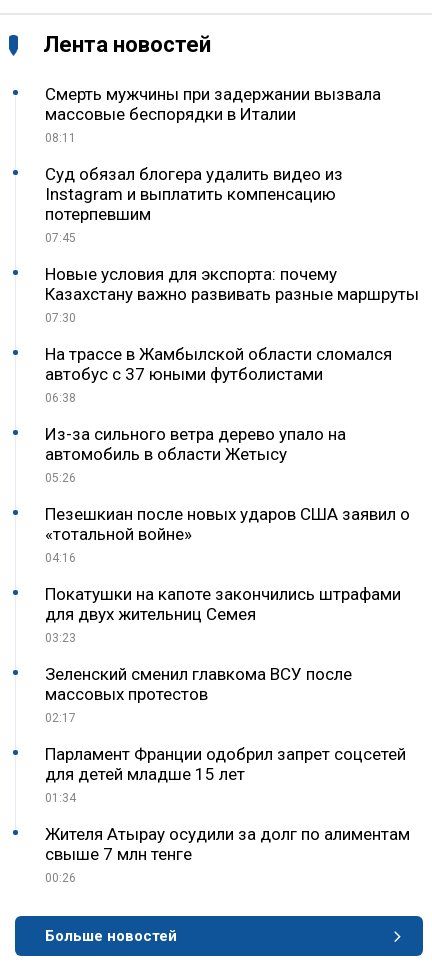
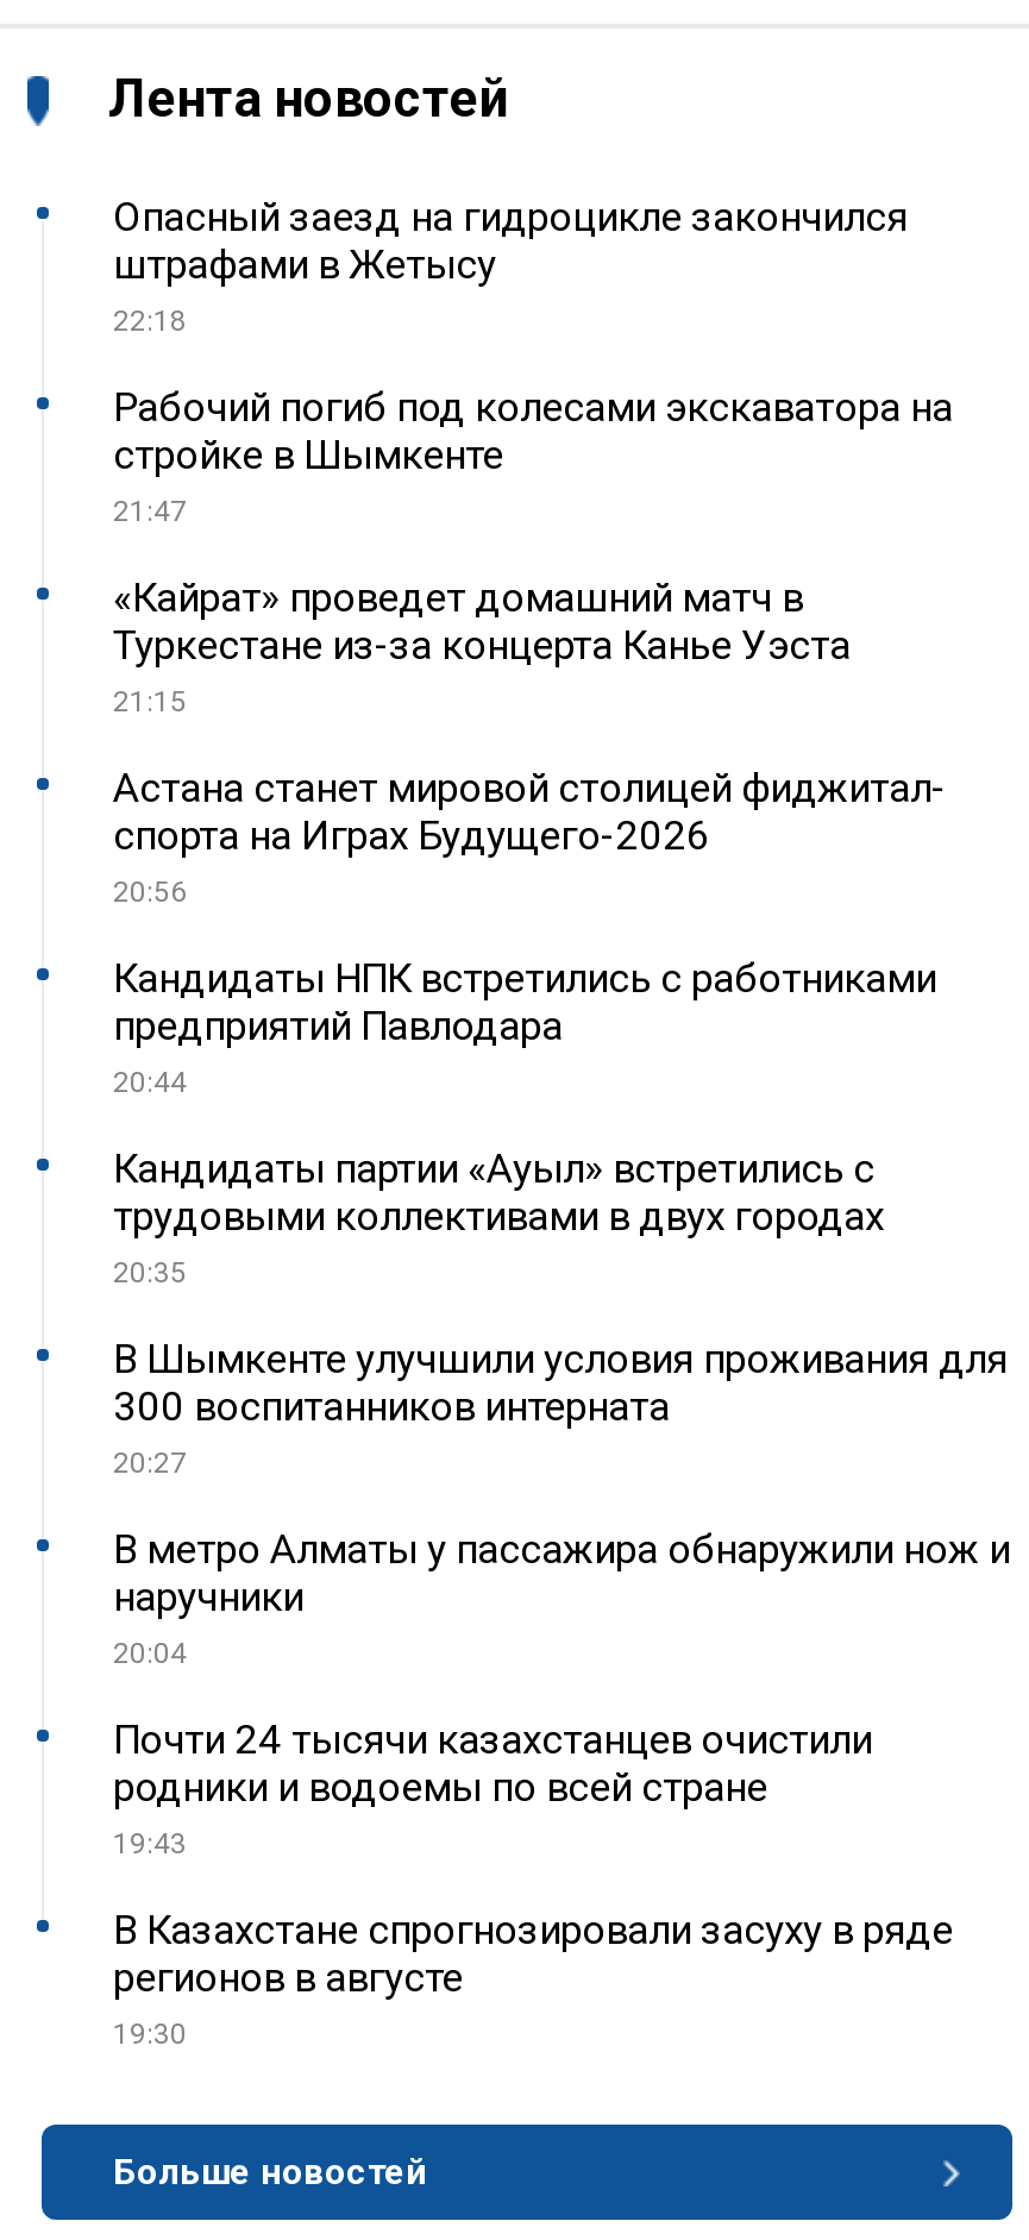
[45,84,381,145] Смерть мужчины при задержании вызвала | массовые беспорядки в Италии | 08:11 -> [113,193,908,339] Опасный заезд на гидроцикле закончился | штрафами в Жетысу | 22:18
[45,164,343,245] Суд обязал блогера удалить видео из | Instagram и выплатить компенсацию | потерпевшим | 07:45 -> [113,384,953,529] Рабочий погиб под колесами экскаватора на | стройке в Шымкенте | 21:47
[45,264,419,325] Новые условия для экспорта: почему | Казахстану важно развивать разные маршруты | 07:30 -> [113,574,851,719] «Кайрат» проведет домашний матч в | Туркестане из-за концерта Канье Уэста | 21:15
[45,344,392,405] На трассе в Жамбылской области сломался | автобус с 37 юными футболистами | 06:38 -> [113,764,946,910] Астана станет мировой столицей фиджитал- | спорта на Играх Будущего-2026 | 20:56
[45,424,346,485] Из-за сильного ветра дерево упало на | автомобиль в области Жетысу | 05:26 -> [113,955,936,1100] Кандидаты НПК встретились с работниками | предприятий Павлодара | 20:44
[45,504,410,565] Пезешкиан после новых ударов США заявил о | «тотальной войне» | 04:16 -> [113,1145,884,1290] Кандидаты партии «Ауыл» встретились с | трудовыми коллективами в двух городах | 20:35
[45,584,401,645] Покатушки на капоте закончились штрафами | для двух жительниц Семея | 03:23 -> [113,1335,1008,1481] В Шымкенте улучшили условия проживания для | 300 воспитанников интерната | 20:27
[45,664,352,725] Зеленский сменил главкома ВСУ после | массовых протестов | 02:17 -> [113,1526,1010,1671] В метро Алматы у пассажира обнаружили нож и | наручники | 20:04
[45,744,406,805] Парламент Франции одобрил запрет соцсетей | для детей младше 15 лет | 01:34 -> [113,1716,872,1861] Почти 24 тысячи казахстанцев очистили | родники и водоемы по всей стране | 19:43
[45,824,410,885] Жителя Атырау осудили за долг по алиментам | свыше 7 млн тенге | 00:26 -> [113,1906,953,2052] В Казахстане спрогнозировали засуху в ряде | регионов в августе | 19:30

